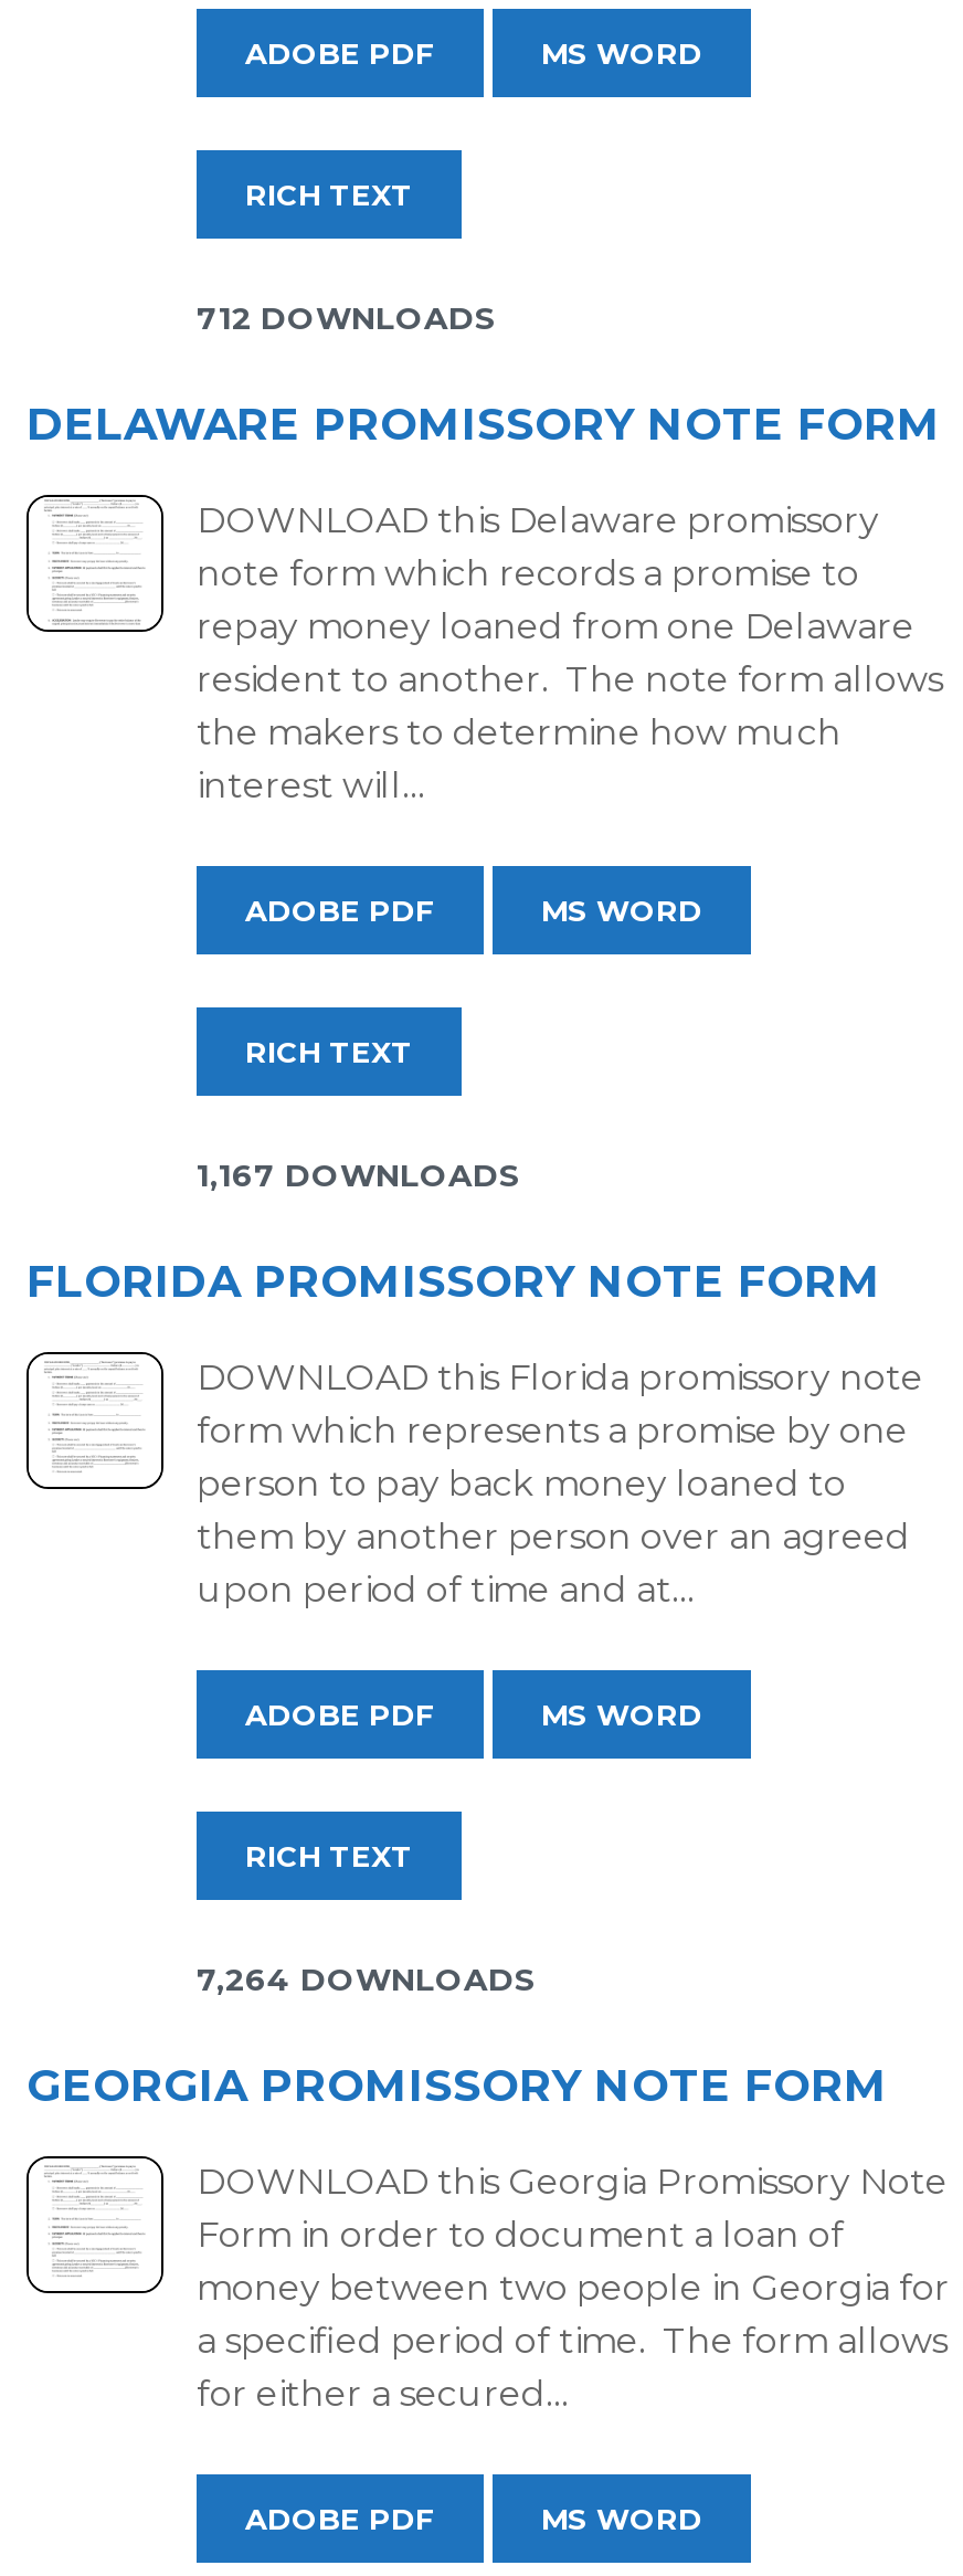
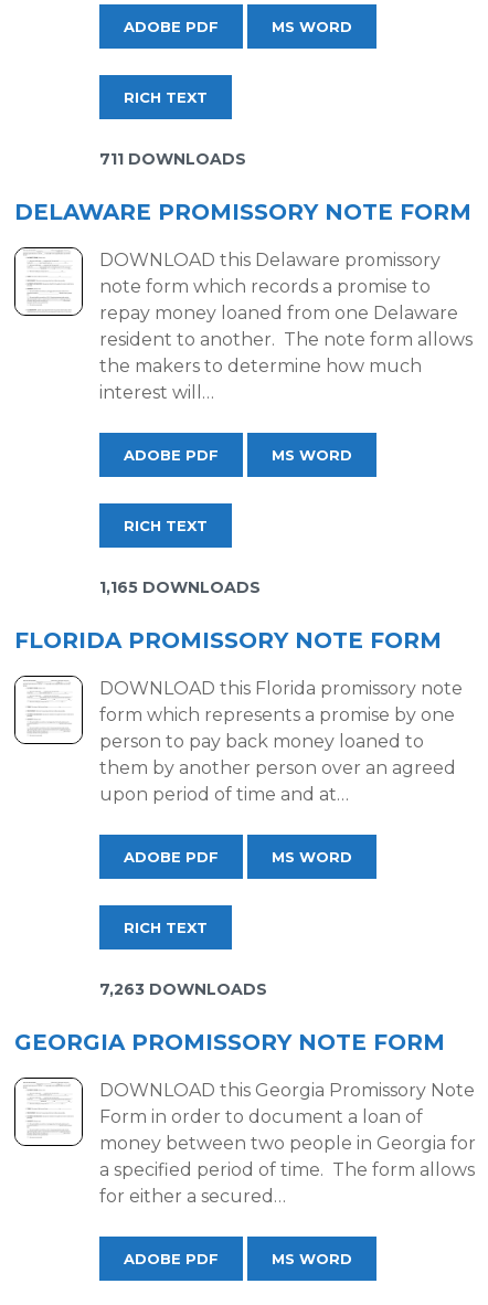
[197,298,497,338] 712 DOWNLOADS -> [99,149,246,169] 711 DOWNLOADS
[197,1155,521,1195] 1,167 DOWNLOADS -> [99,577,261,597] 1,165 DOWNLOADS
[197,1960,537,1999] 7,264 DOWNLOADS -> [99,979,267,999] 7,263 DOWNLOADS

